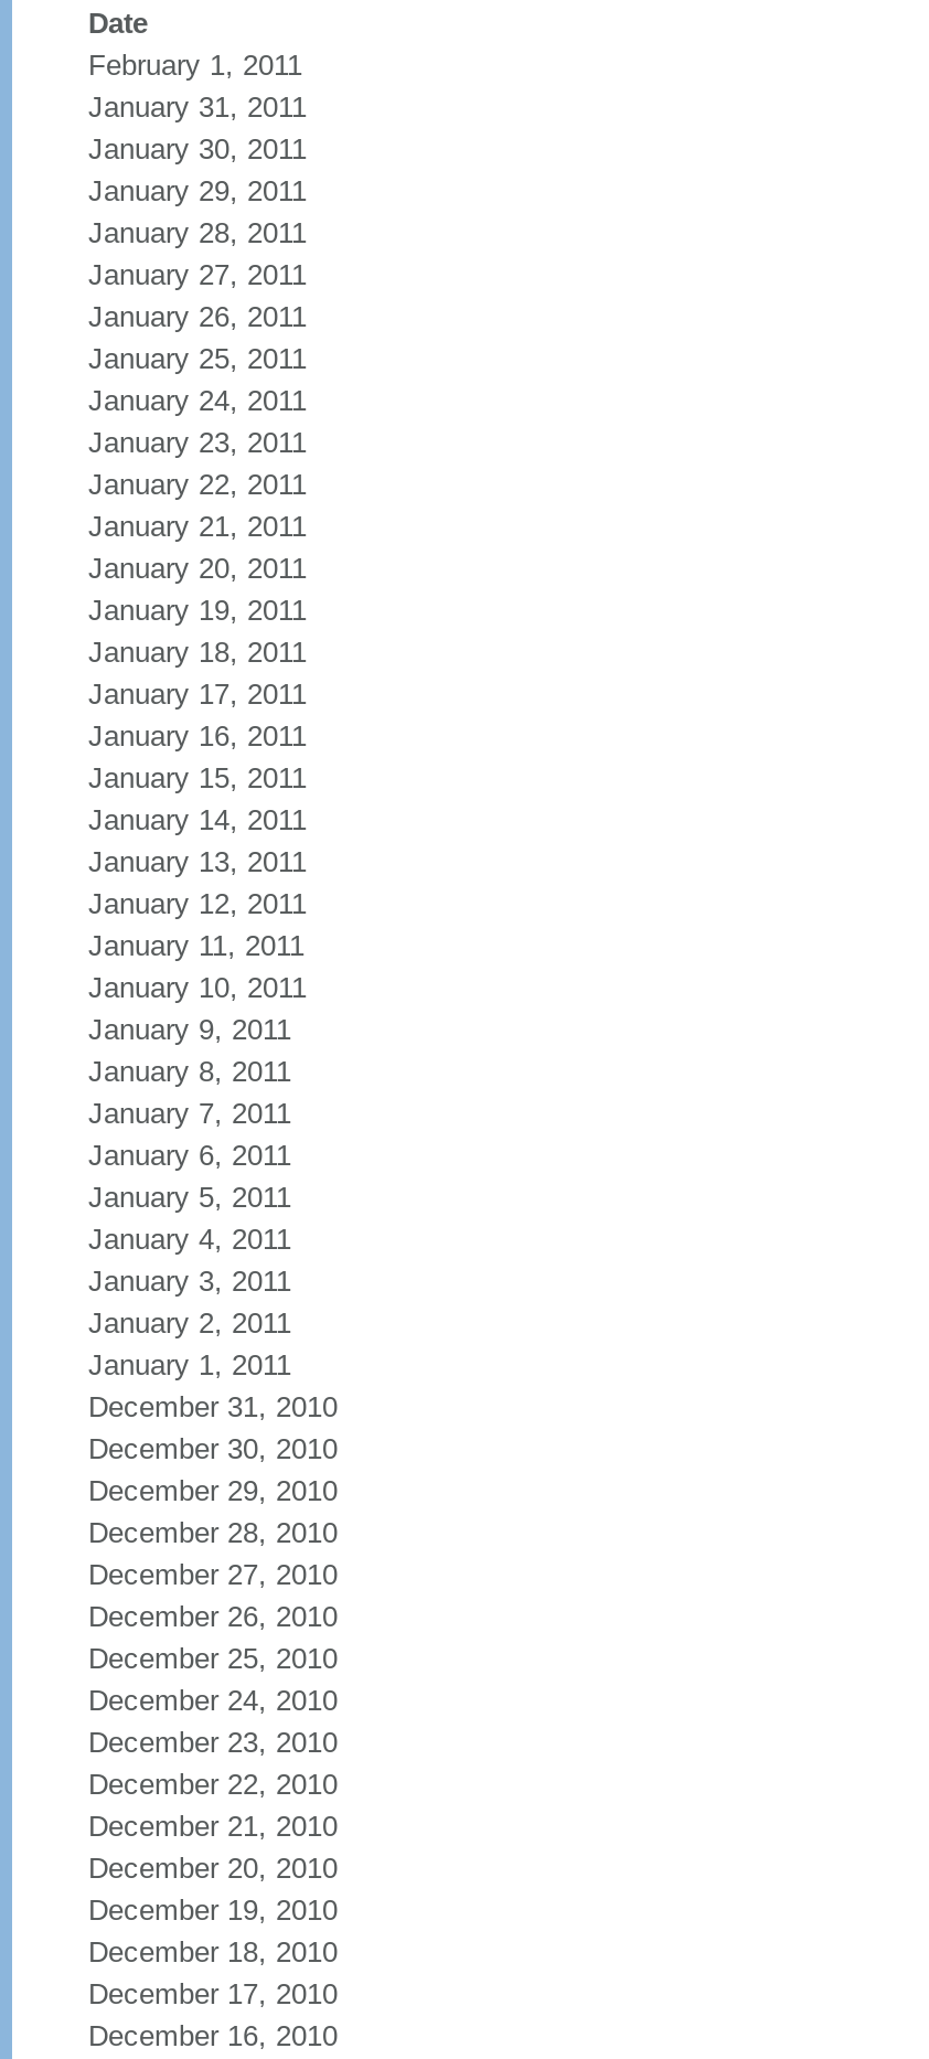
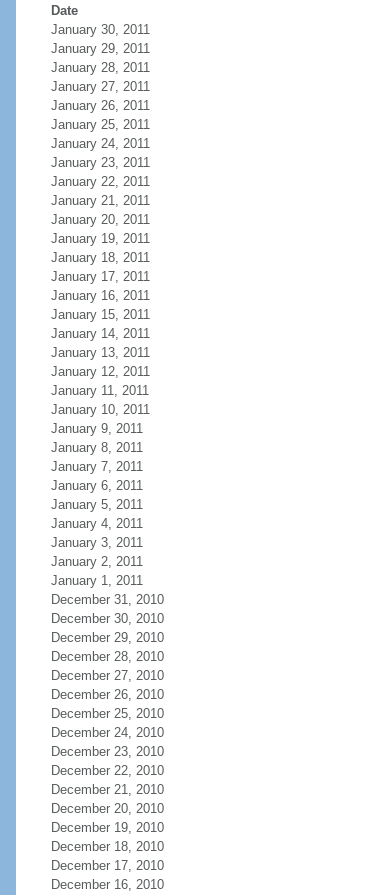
[88,49,307,124] February 1, 2011 | January 31, 2011 -> none

